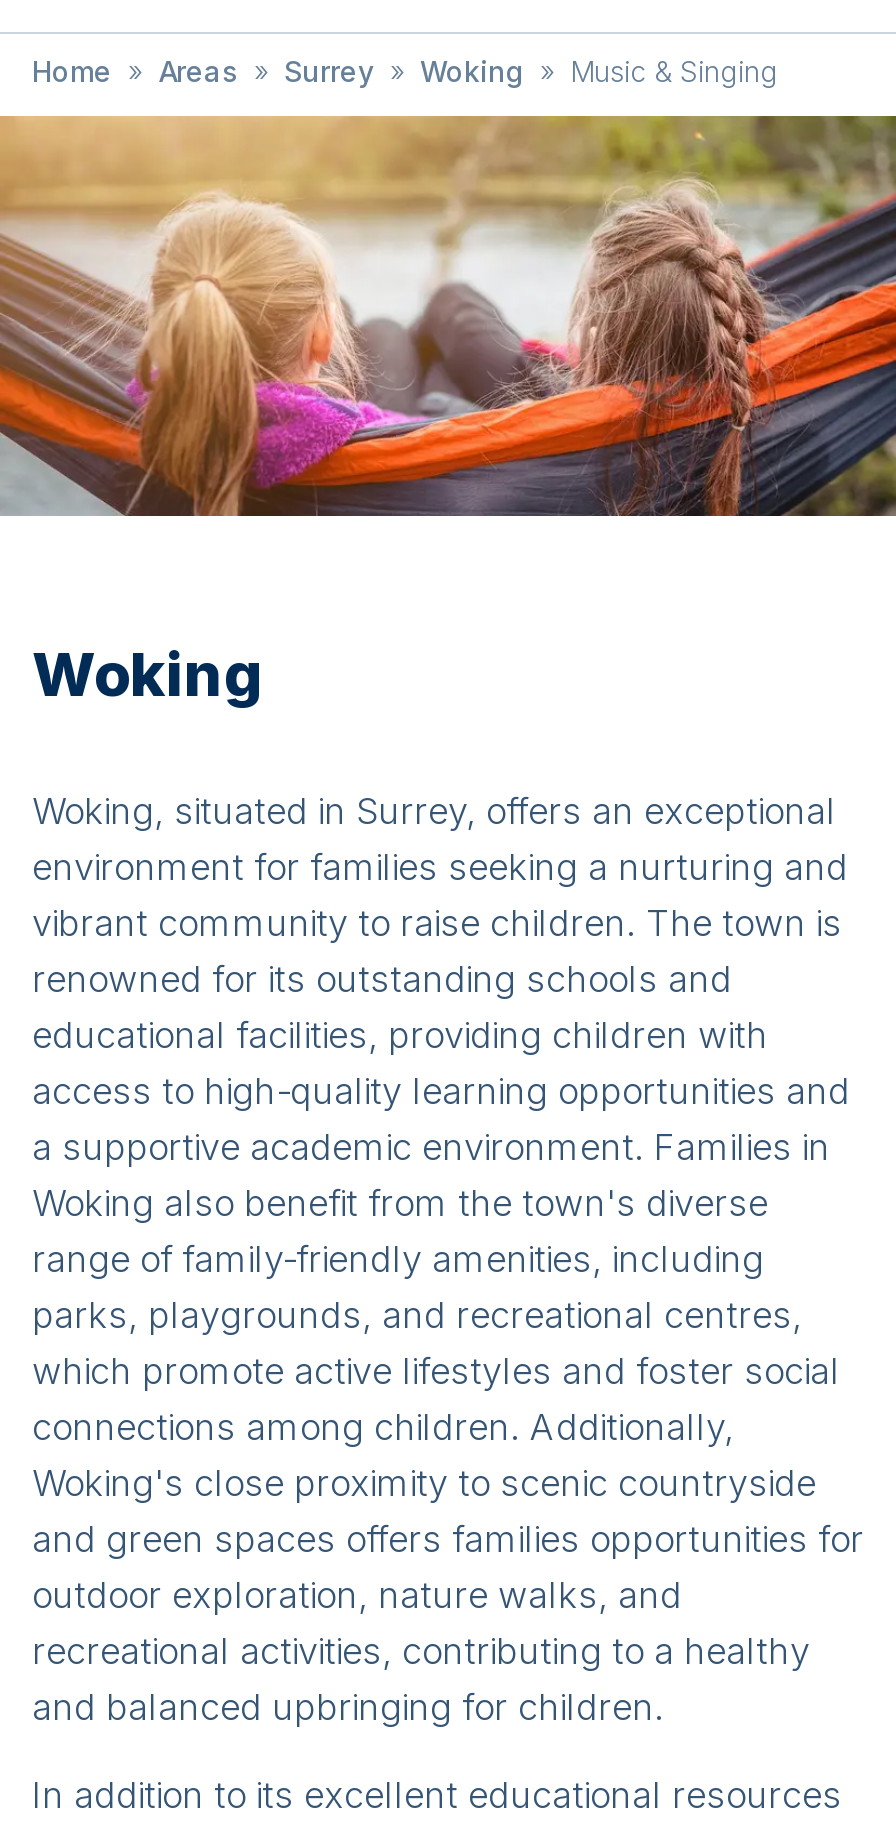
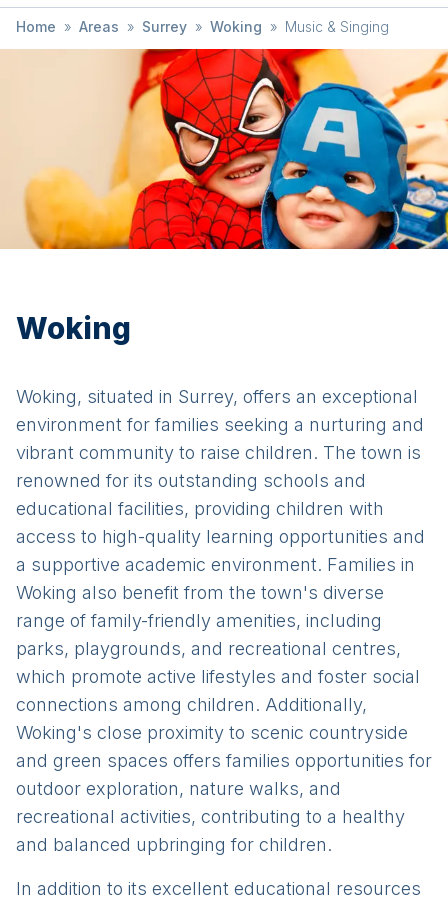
[6,114,890,518] [image] -> [3,48,445,250] [image]

